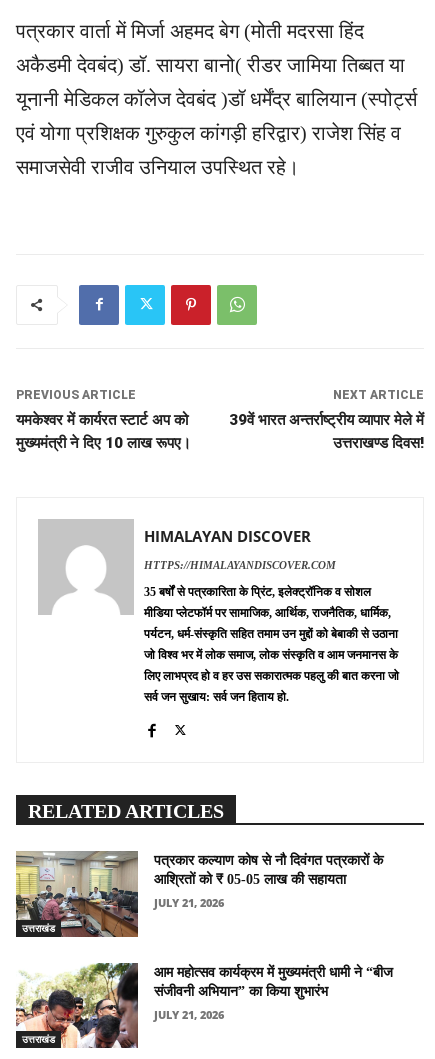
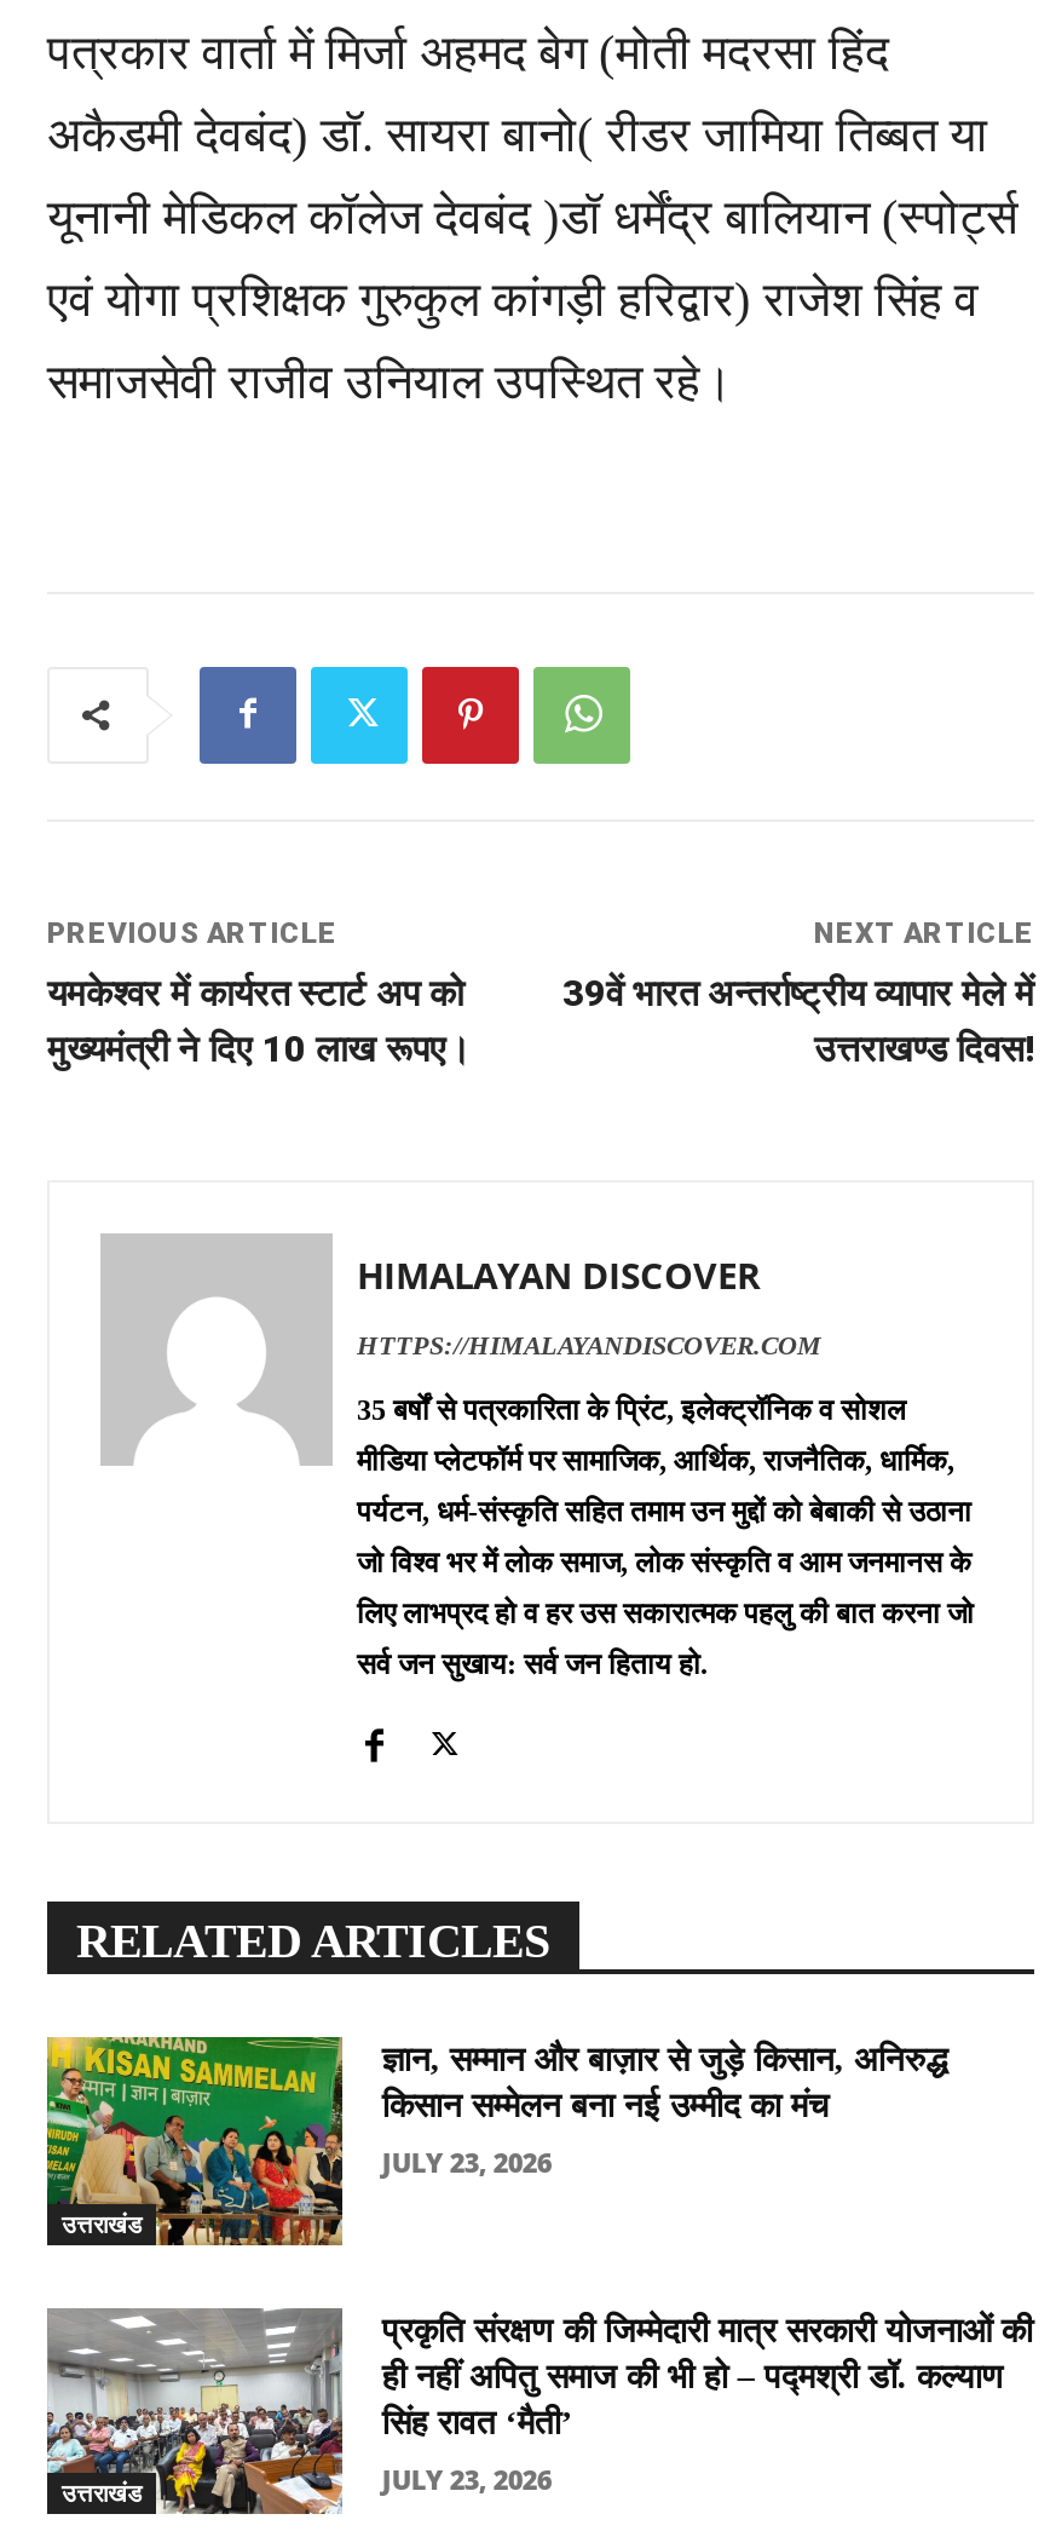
[15,850,383,938] [image] | पत्रकार कल्याण कोष से नौ दिवंगत पत्रकारों के | आश्रितों को ₹ 05-05 लाख की सहायता -> [45,2035,948,2248] [image] | ज्ञान, सम्मान और बाज़ार से जुड़े किसान, अनिरुद्ध | किसान सम्मेलन बना नई उम्मीद का मंच
[154,895,224,910] JULY 21, 2026 -> [382,2143,551,2180] JULY 23, 2026
[16,963,393,1049] [image] | आम महोत्सव कार्यक्रम में मुख्यमंत्री धामी ने “बीज | संजीवनी अभियान” का किया शुभारंभ -> [45,2306,1033,2516] [image] | प्रकृति संरक्षण की जिम्मेदारी मात्र सरकारी योजनाओं की | ही नहीं अपितु समाज की भी हो – पद्मश्री डॉ. कल्याण | सिंह रावत ‘मैती’
[154,1007,224,1022] JULY 21, 2026 -> [382,2460,551,2496] JULY 23, 2026

